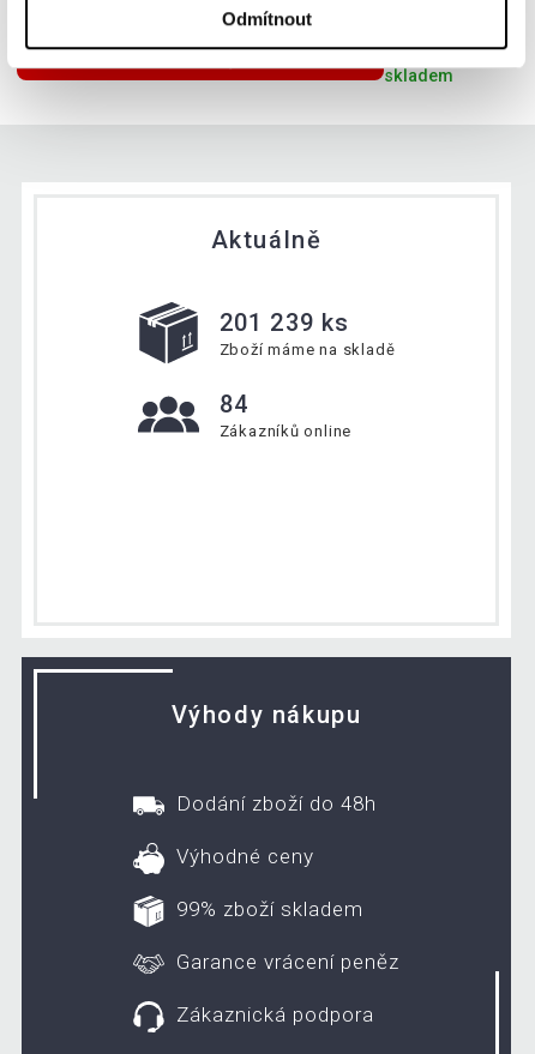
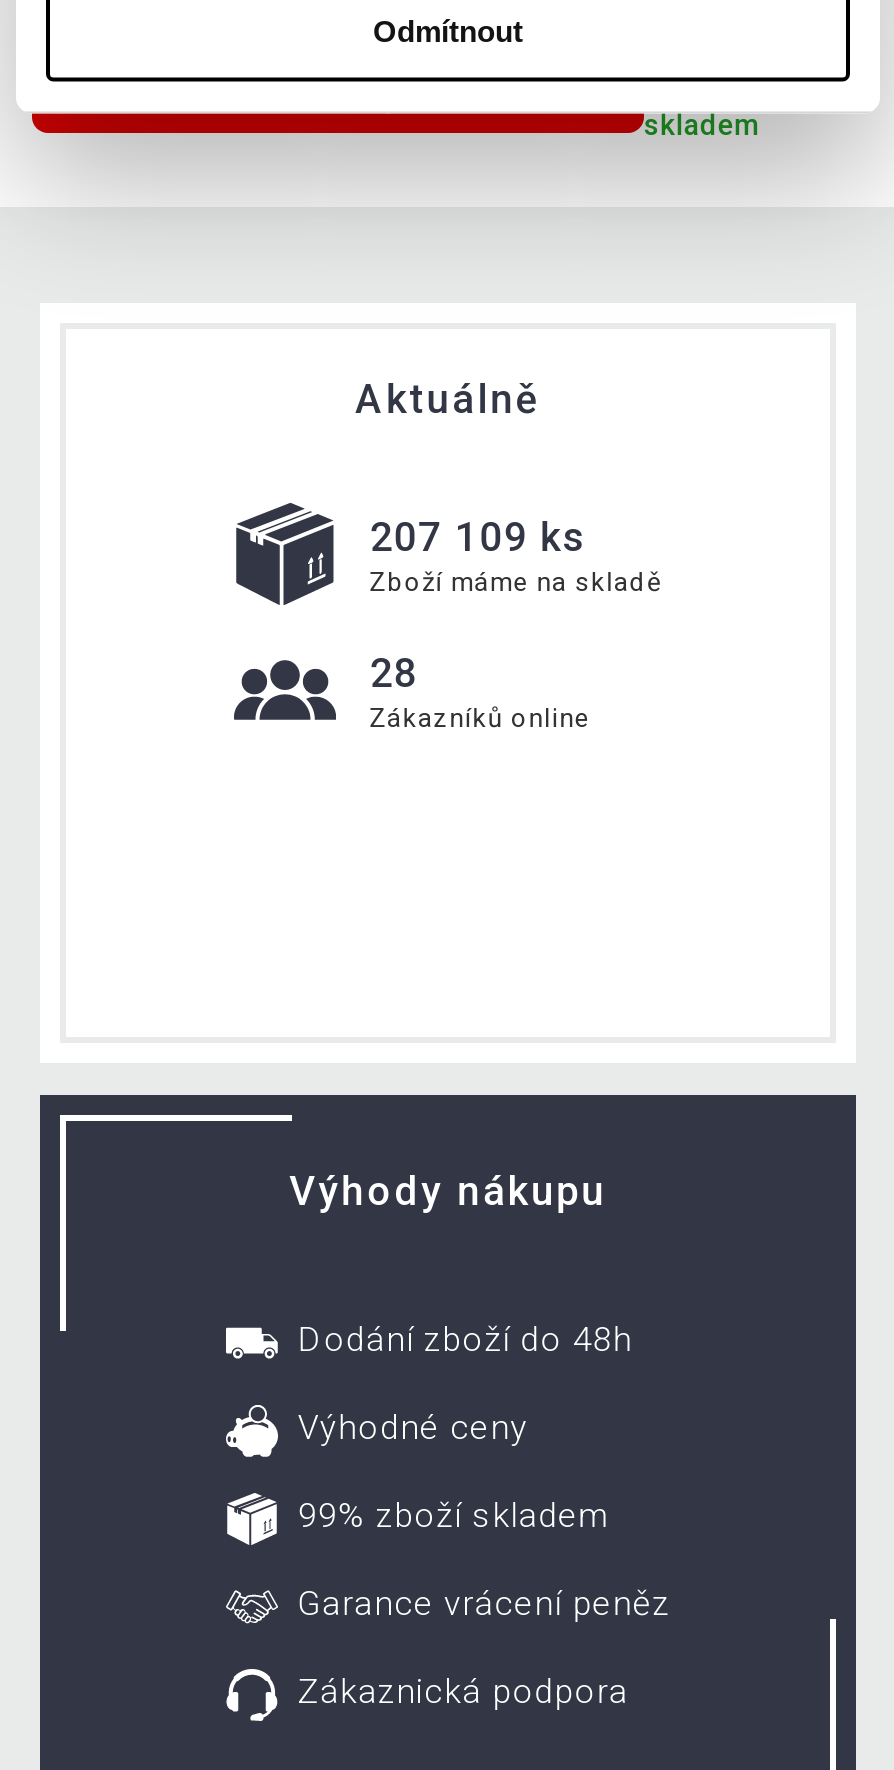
[219,308,350,337] 201 239 ks -> [369,513,587,561] 207 109 ks
[219,390,248,418] 84 -> [369,649,418,697] 28

